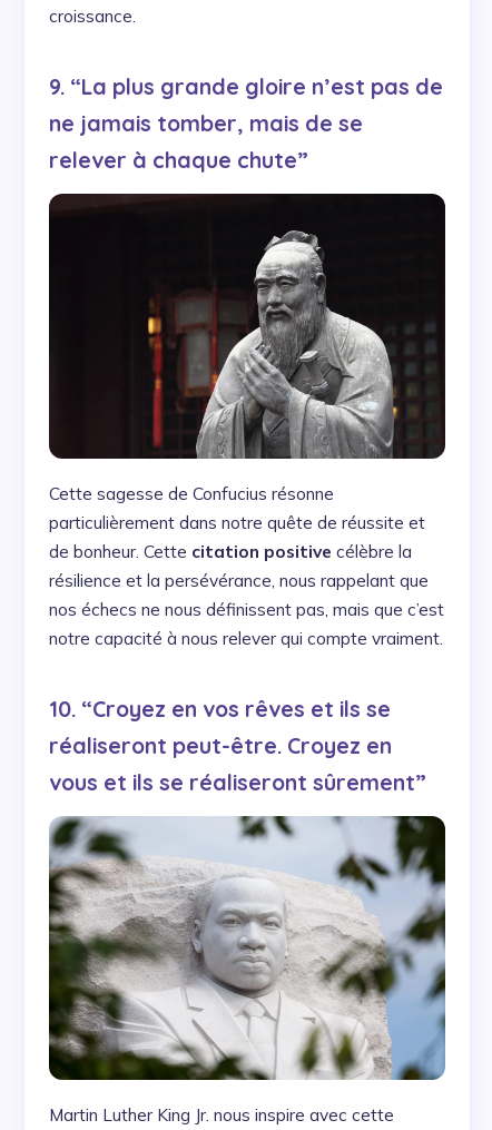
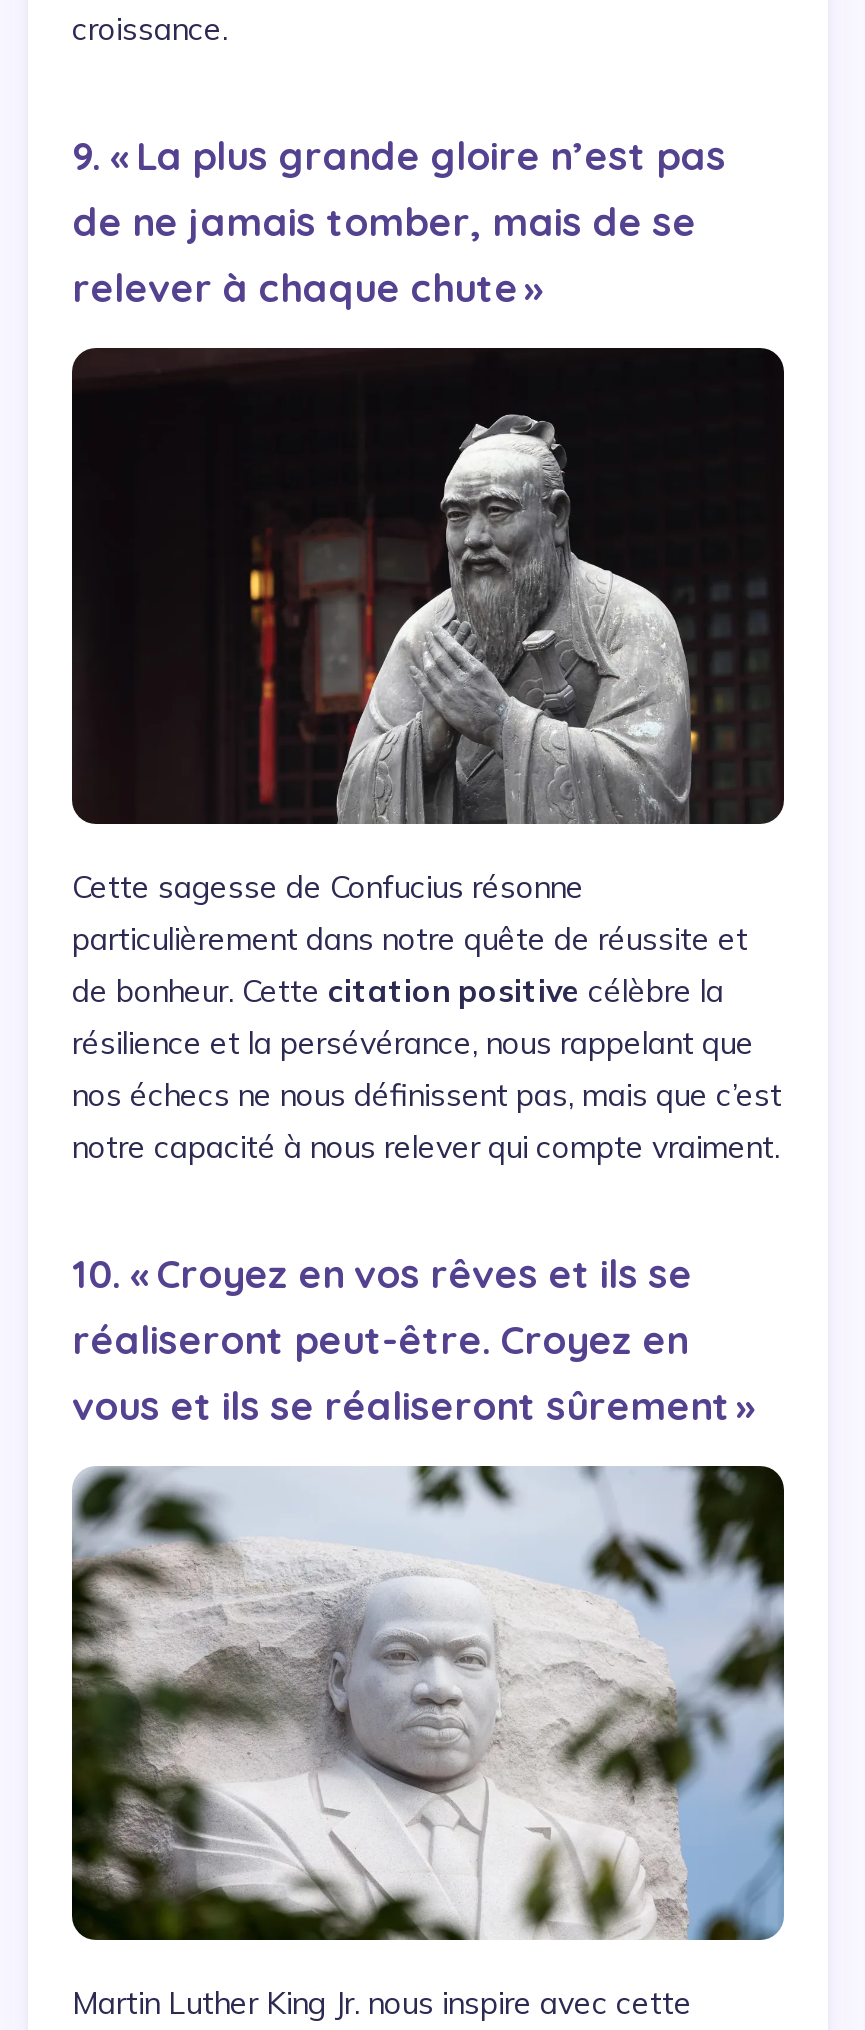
[49,73,443,174] 9. “La plus grande gloire n’est pas de | ne jamais tomber, mais de se | relever à chaque chute” -> [72,130,726,312] 9. « La plus grande gloire n’est pas | de ne jamais tomber, mais de se | relever à chaque chute »
[49,694,391,722] 10. “Croyez en vos rêves et ils se -> [72,1247,692,1297] 10. « Croyez en vos rêves et ils se
[49,768,426,795] vous et ils se réaliseront sûrement” -> [72,1379,756,1429] vous et ils se réaliseront sûrement »

